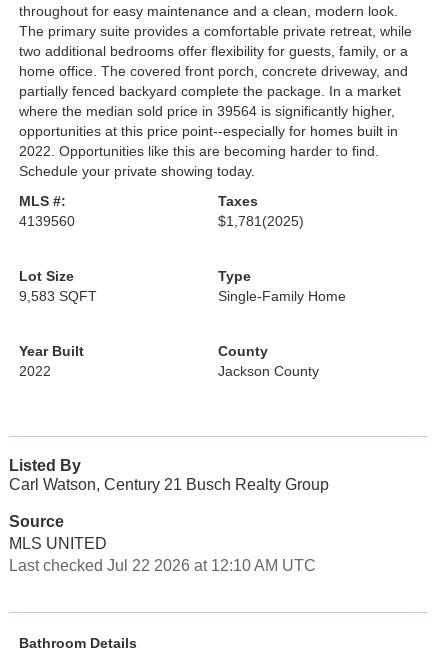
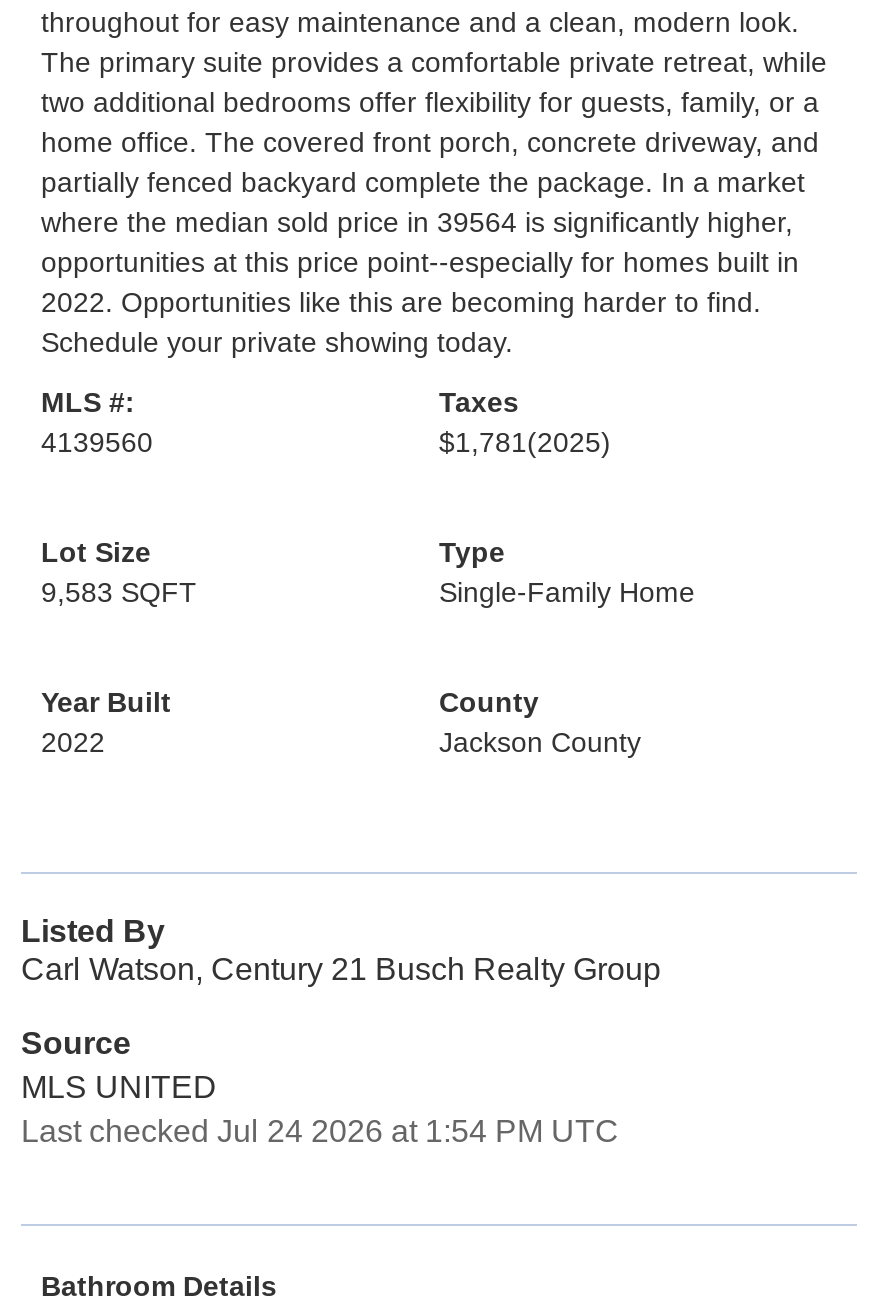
[9,557,316,574] Last checked Jul 22 2026 at 12:10 AM UTC -> [21,1114,619,1148] Last checked Jul 24 2026 at 1:54 PM UTC

